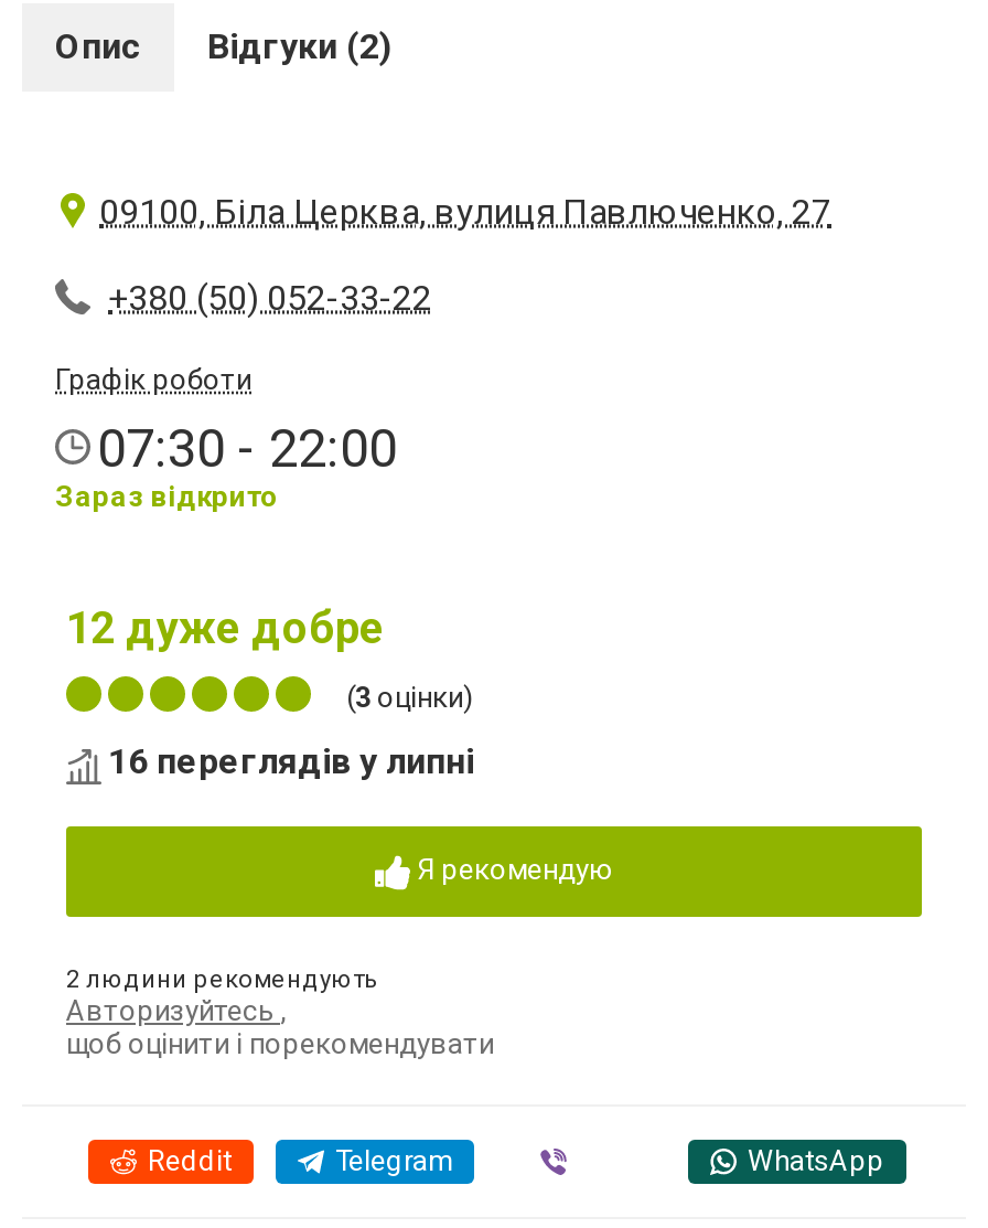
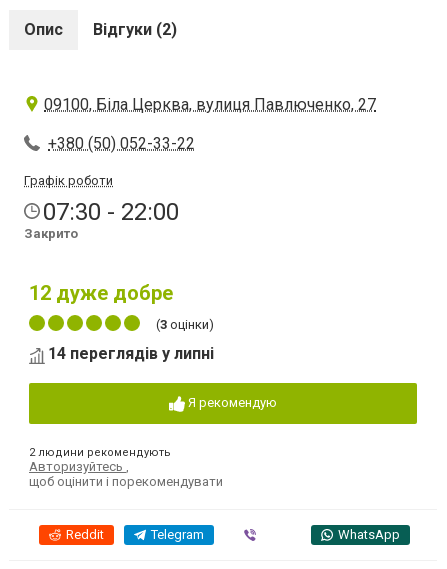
[55,480,278,513] Зараз відкрито -> [24,226,78,241] Закрито
[108,740,474,782] 16 переглядів у липні -> [48,344,214,363] 14 переглядів у липні

